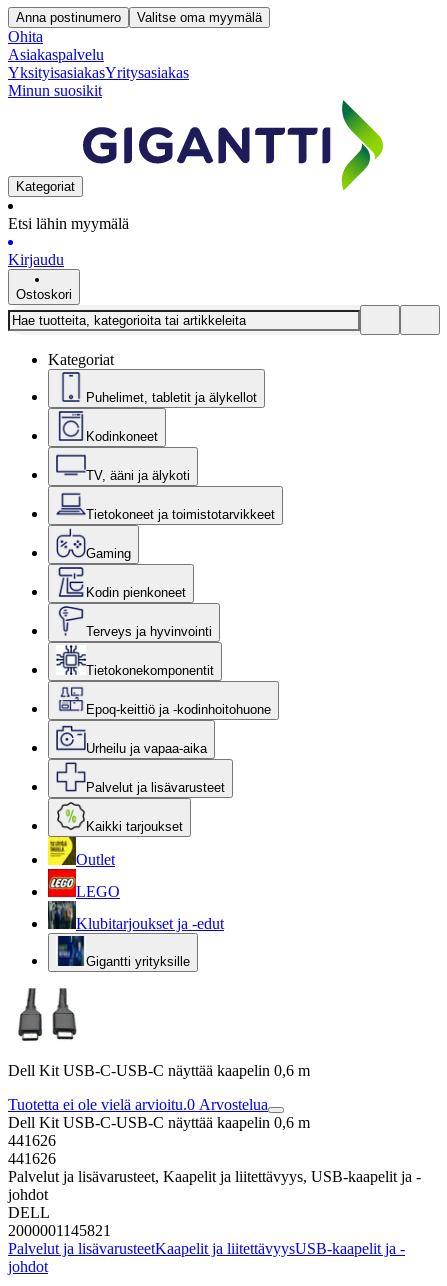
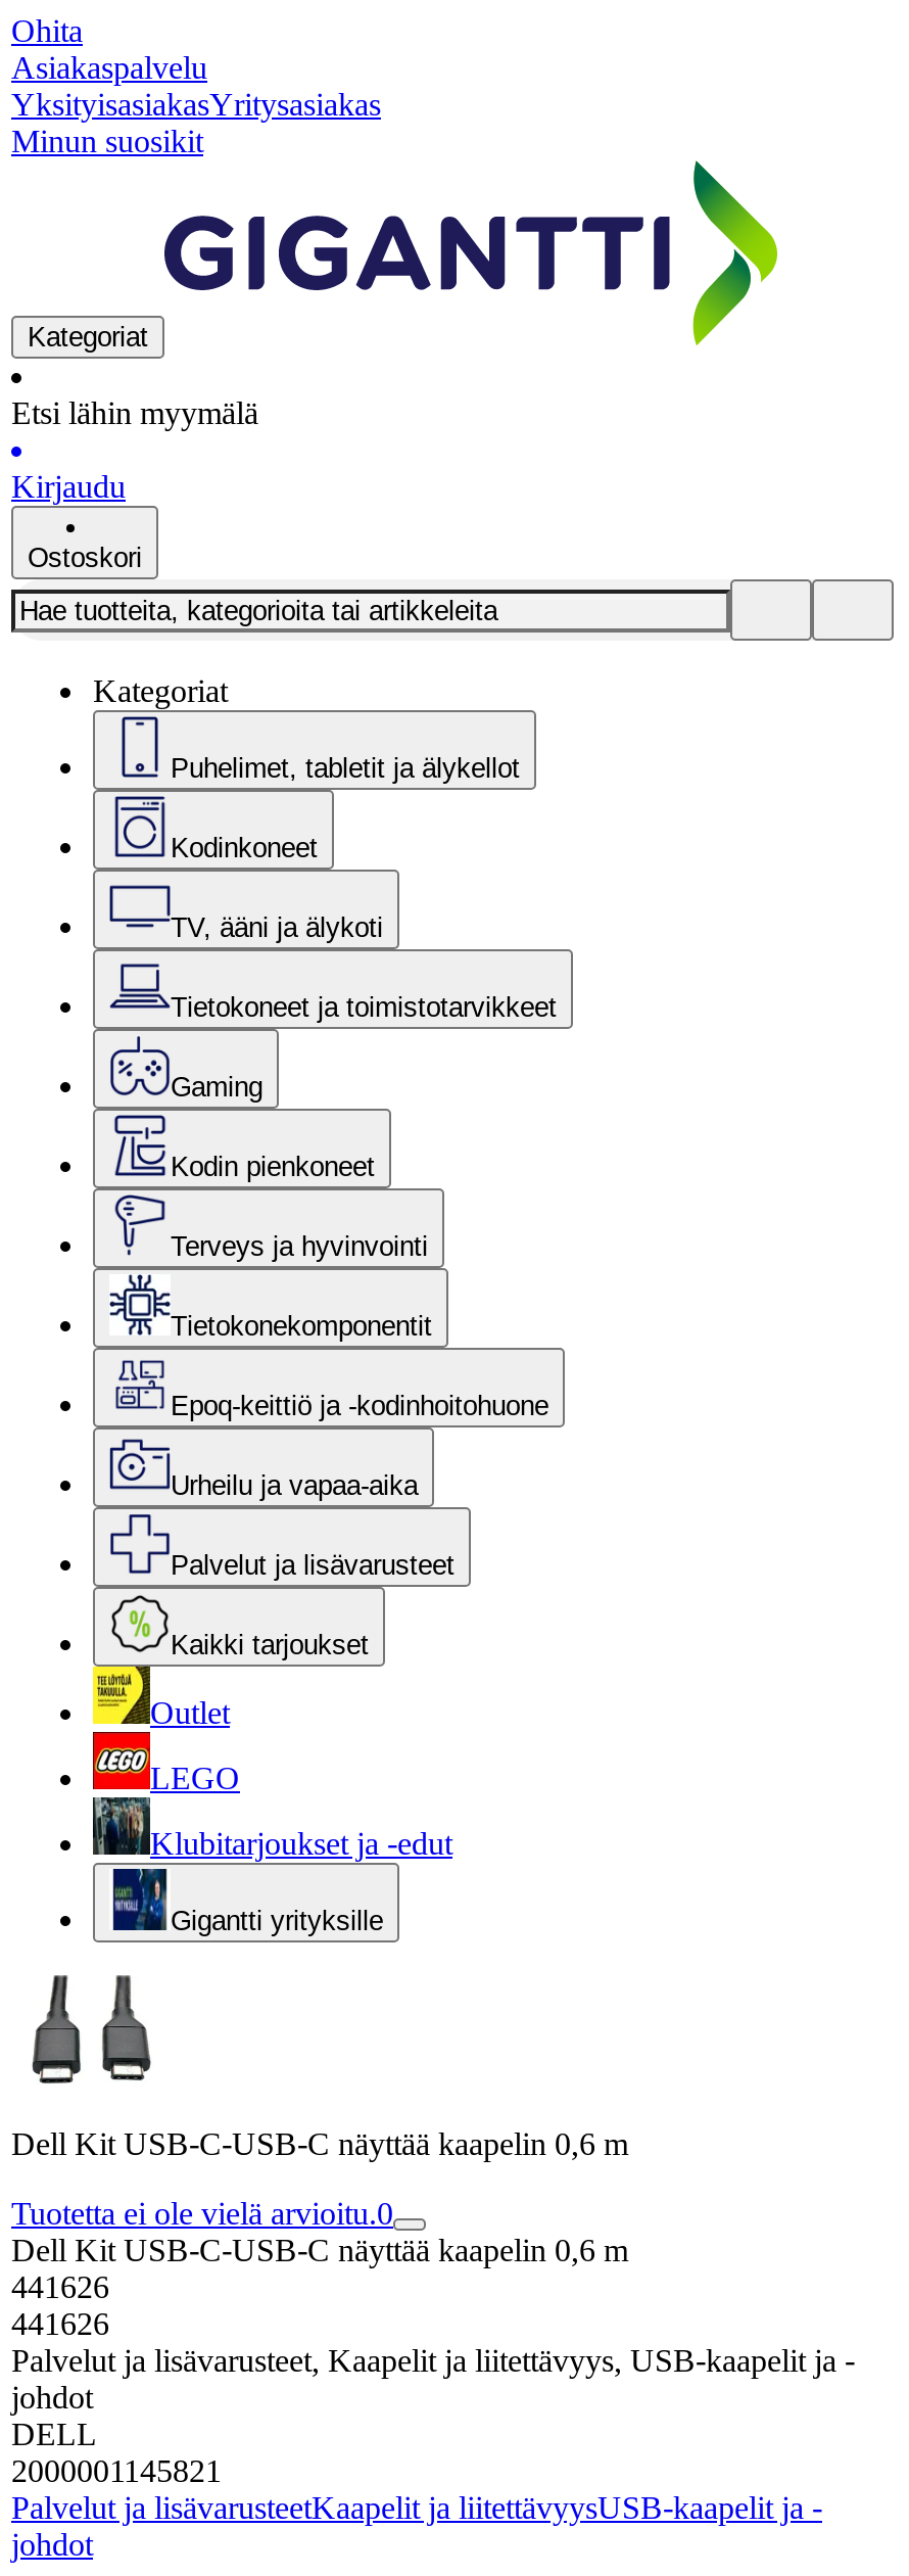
[16,10,262,25] Anna postinumero | Valitse oma myymälä -> none
[8,1096,268,1113] Tuotetta ei ole vielä arvioitu.0 Arvostelua -> [11,2196,393,2231] Tuotetta ei ole vielä arvioitu.0

